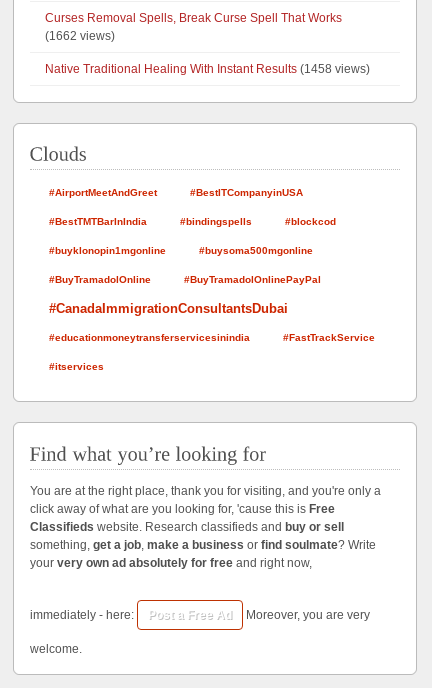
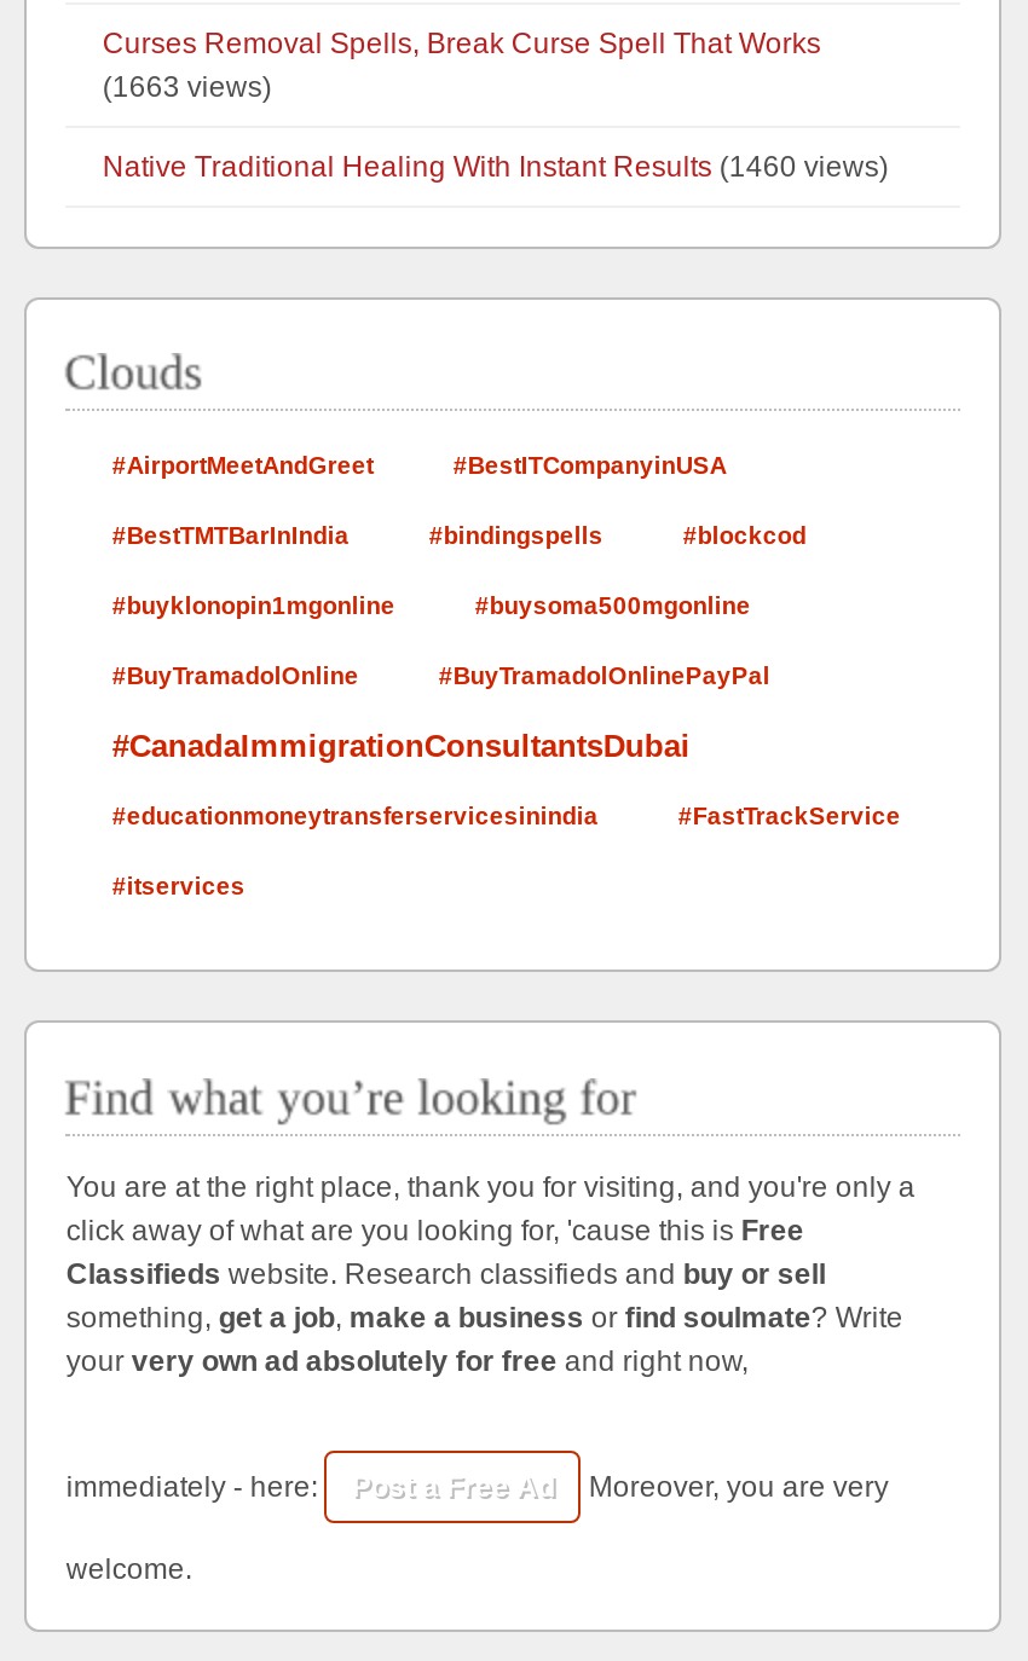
[45,29,115,43] (1662 views) -> [103,70,272,104] (1663 views)
[45,62,370,76] Native Traditional Healing With Instant Results (1458 views) -> [103,150,889,184] Native Traditional Healing With Instant Results (1460 views)

